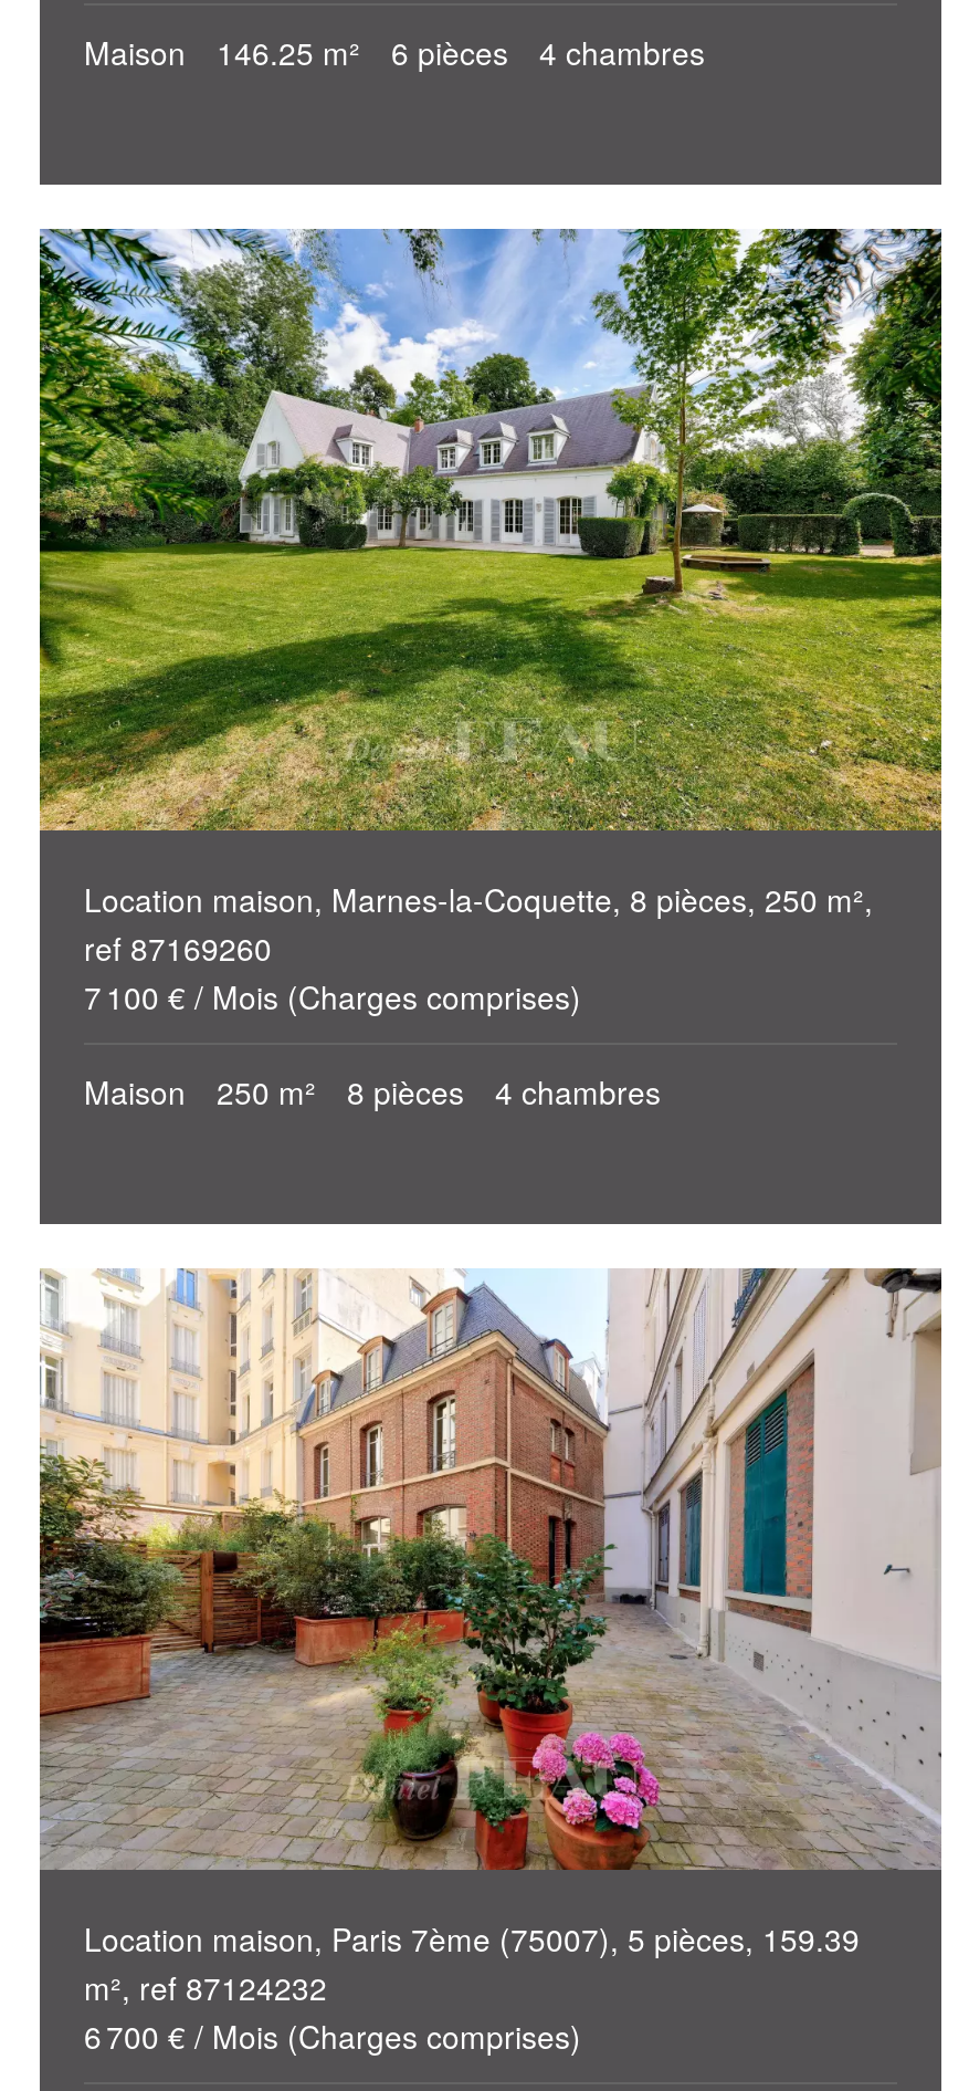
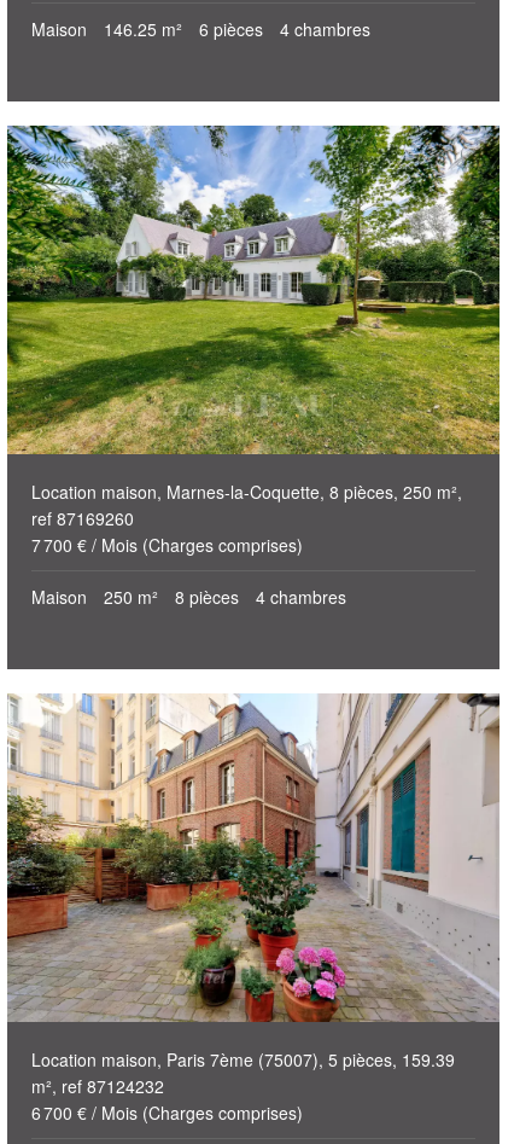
[84,974,581,1018] 7 100 € / Mois (Charges comprises) -> [31,533,303,557] 7 700 € / Mois (Charges comprises)

